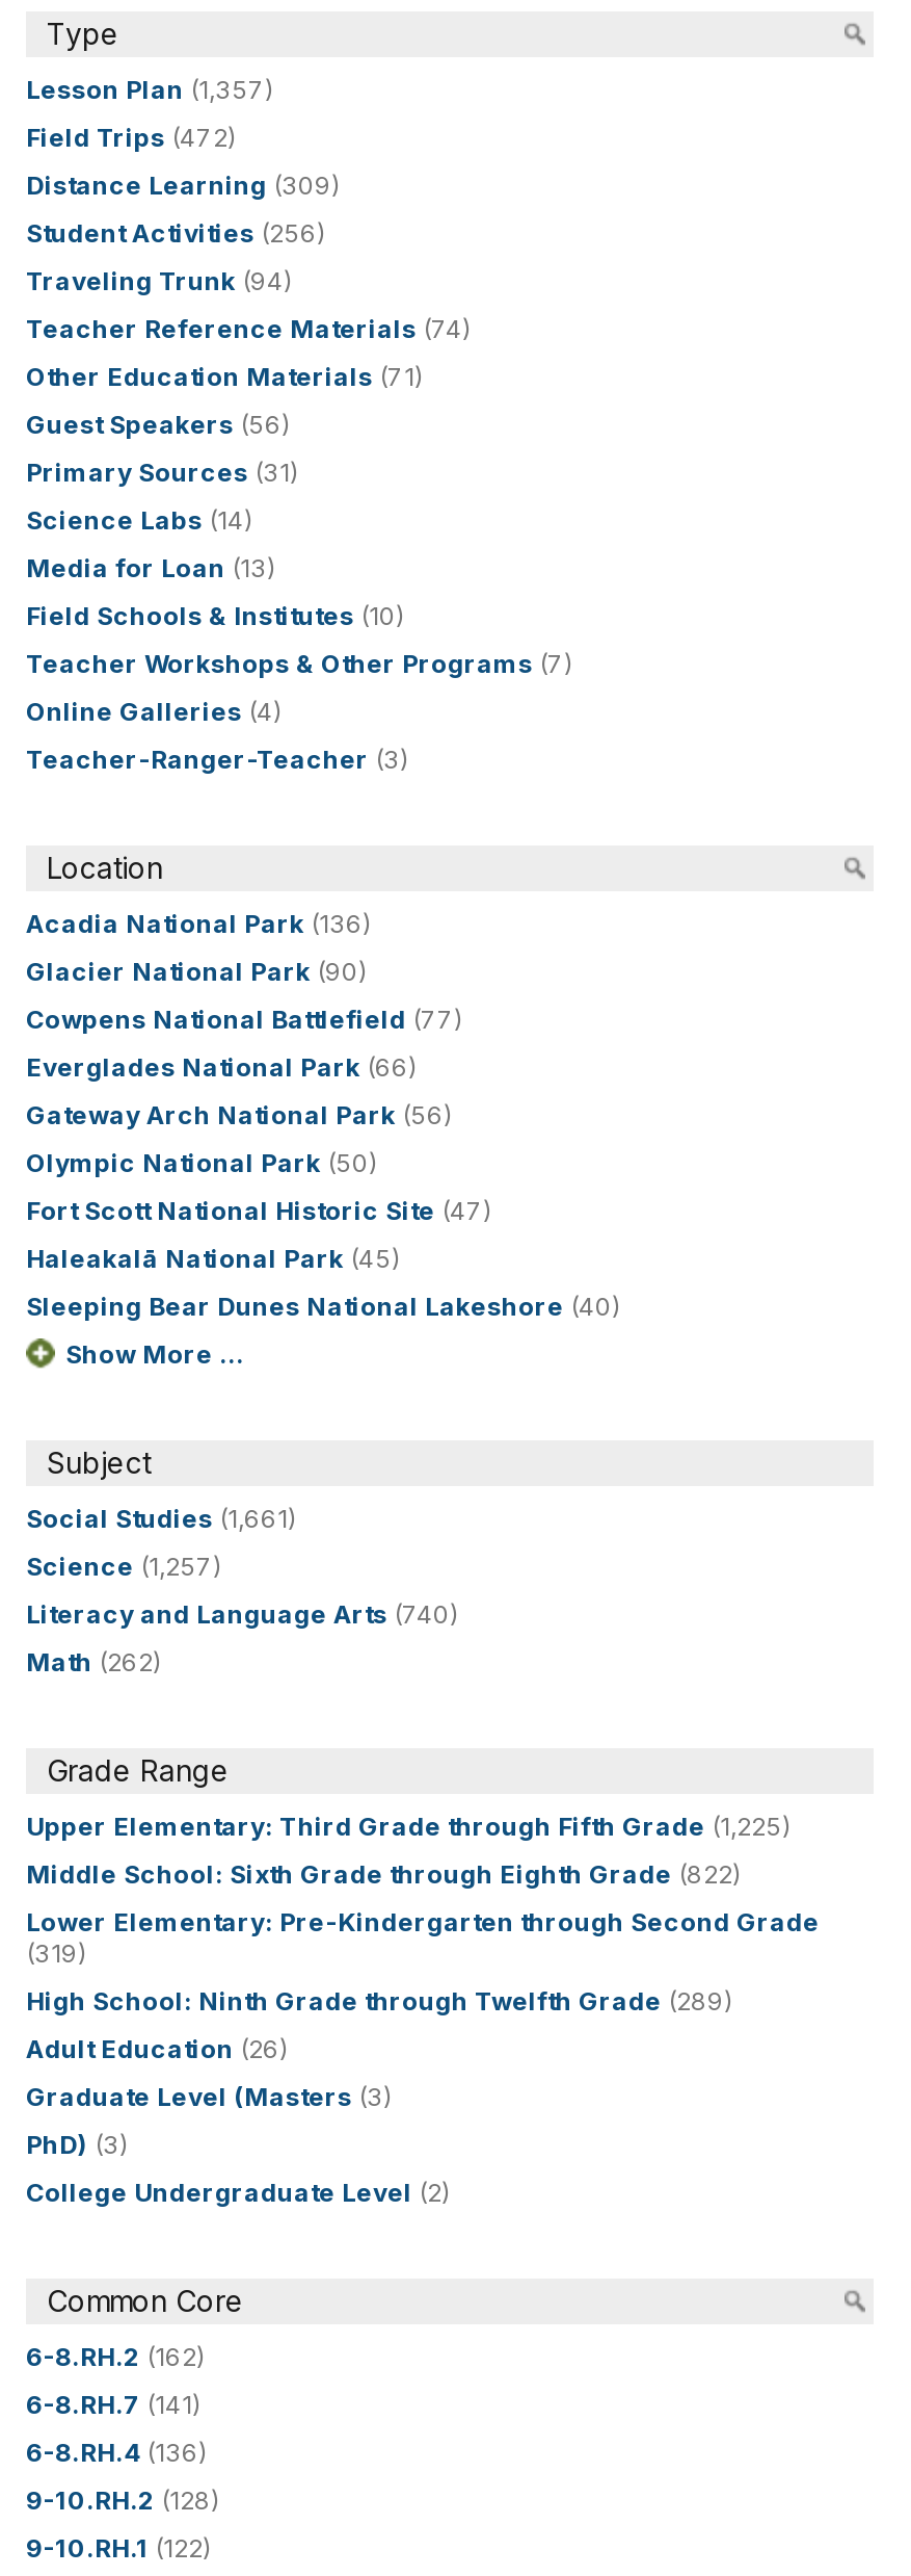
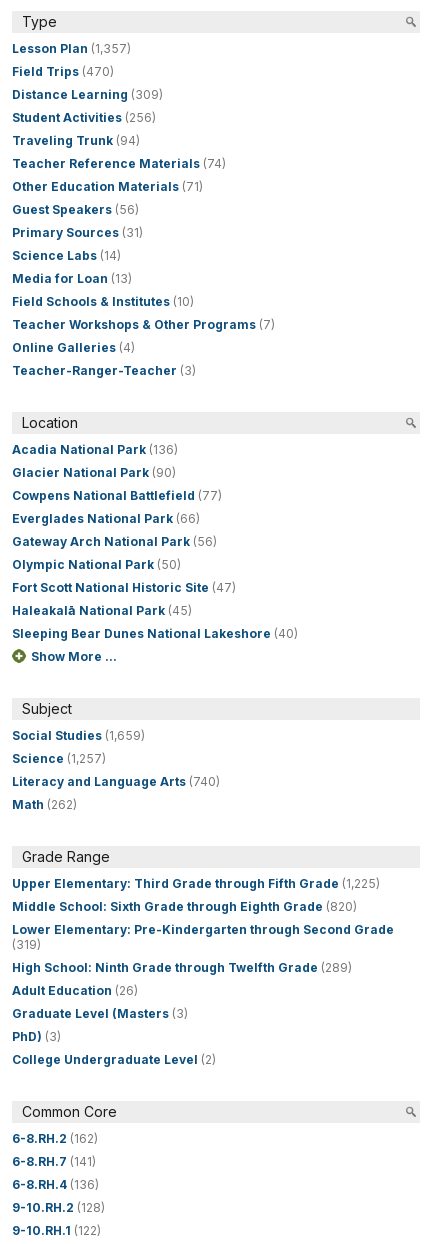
[26,122,236,153] Field Trips (472) -> [12,64,114,79] Field Trips (470)
[26,1503,296,1534] Social Studies (1,661) -> [12,728,145,743] Social Studies (1,659)
[26,1859,741,1890] Middle School: Sixth Grade through Eighth Grade (822) -> [12,899,357,914] Middle School: Sixth Grade through Eighth Grade (820)

